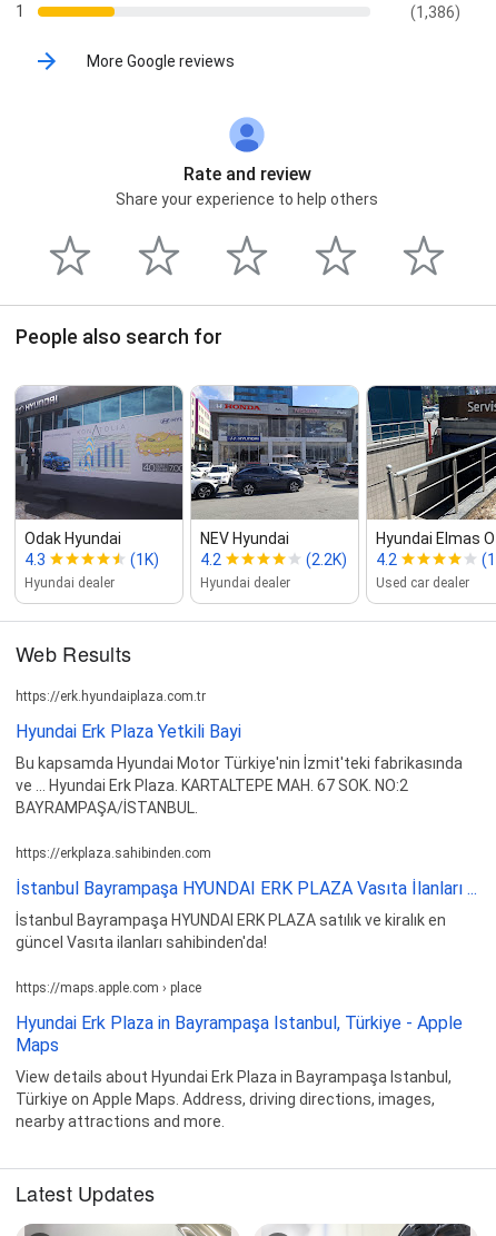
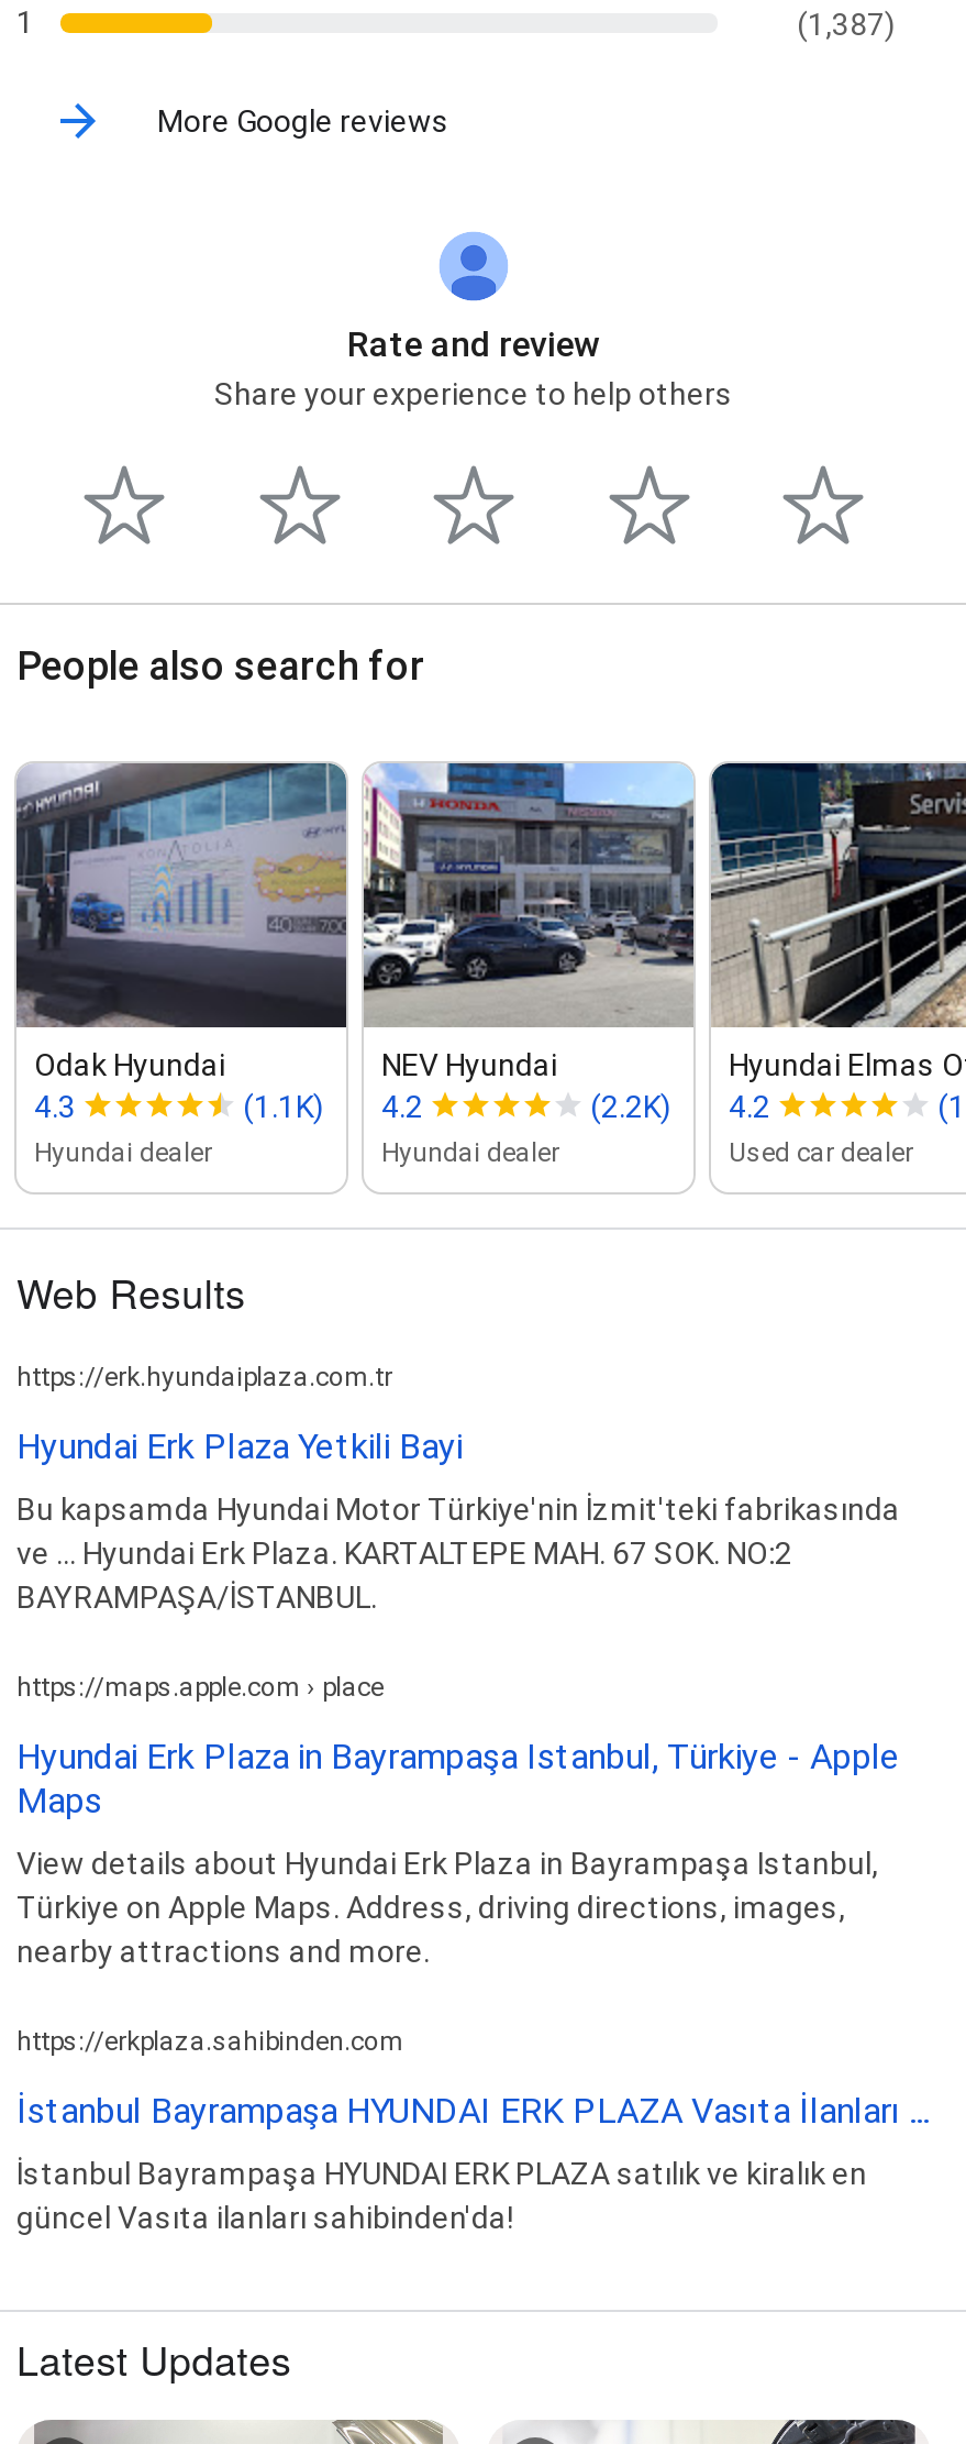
[410,3,460,21] (1,386) -> [797,6,896,41] (1,387)
[130,550,159,568] (1K) -> [243,1088,324,1123] (1.1K)
moved [16,845,477,951] -> [16,2025,929,2234]: https://erkplaza.sahibinden.com | İstanbul Bayrampaşa HYUNDAI ERK PLAZA Vasıta İlanları ... | İstanbul Bayrampaşa HYUNDAI ERK PLAZA satılık ve kiralık en | güncel Vasıta ilanları sahibinden'da!
moved [16,980,463,1130] -> [16,1671,900,1968]: https://maps.apple.com › place | Hyundai Erk Plaza in Bayrampaşa Istanbul, Türkiye - Apple | Maps | View details about Hyundai Erk Plaza in Bayrampaşa Istanbul, | Türkiye on Apple Maps. Address, driving directions, images, | nearby attractions and more.

